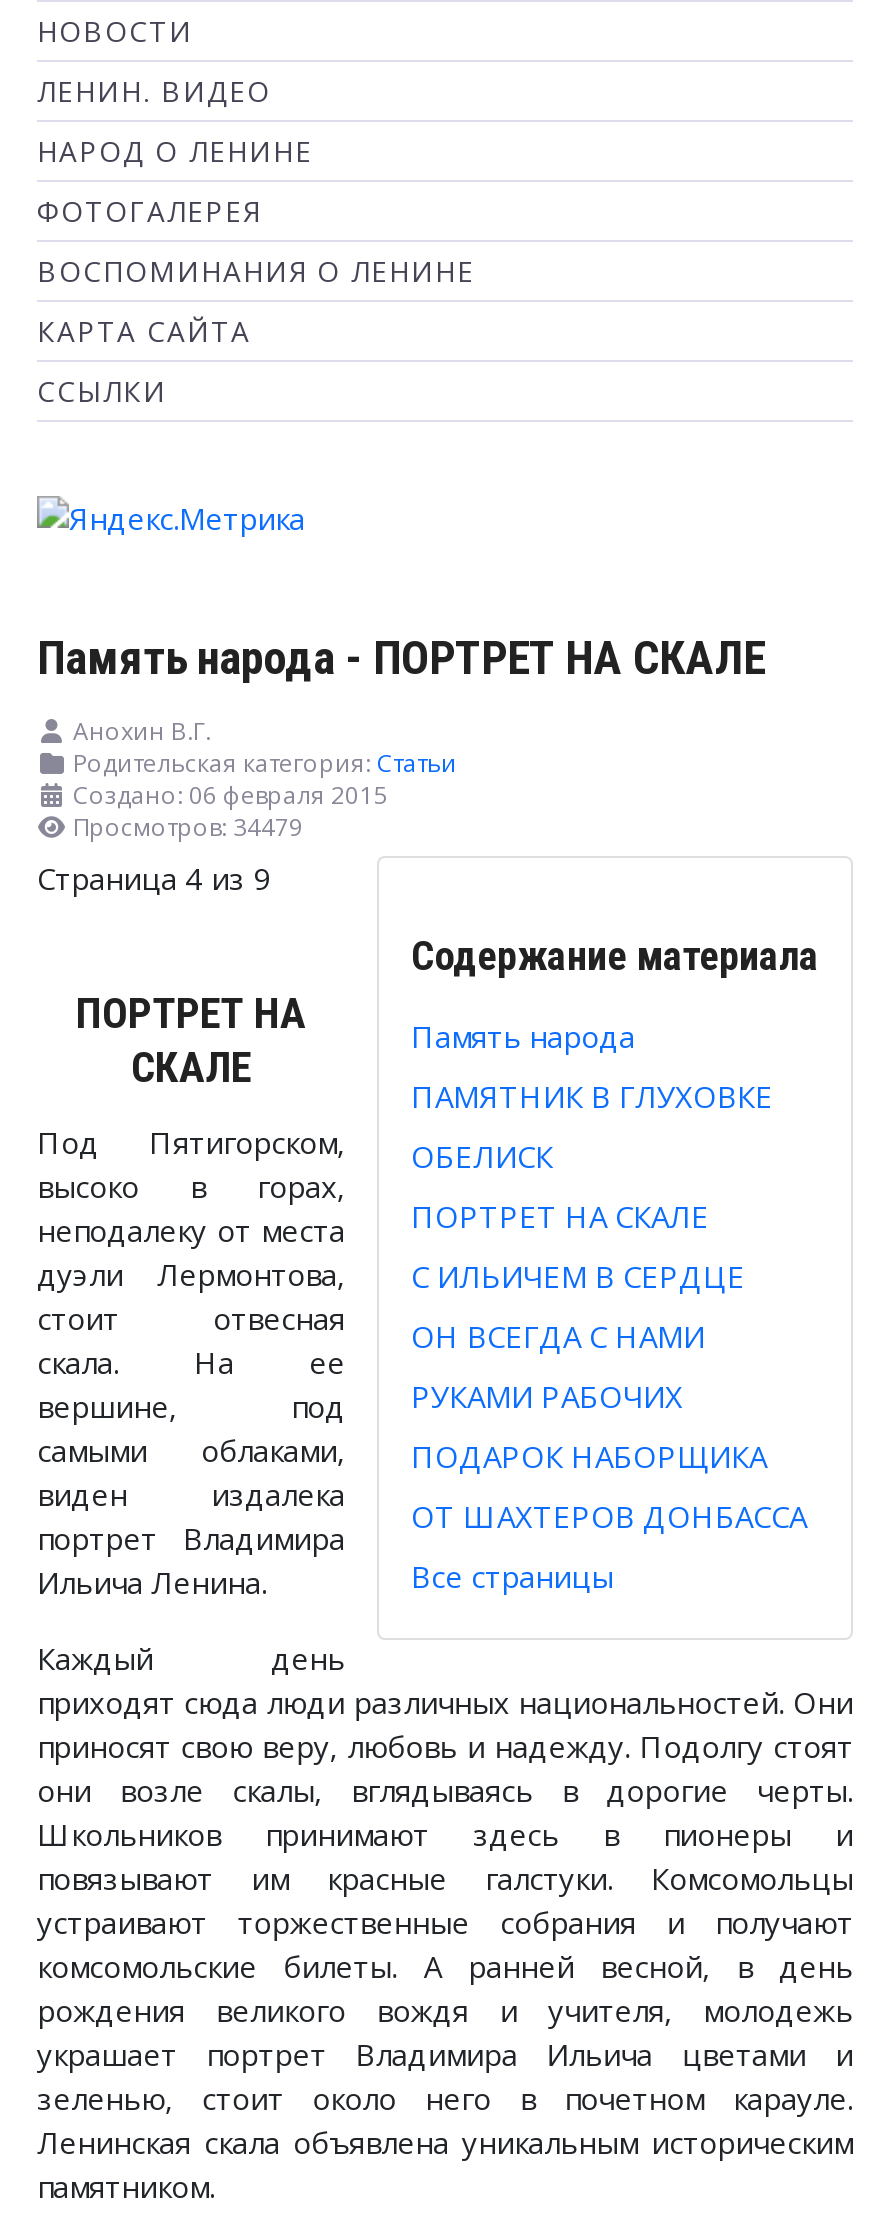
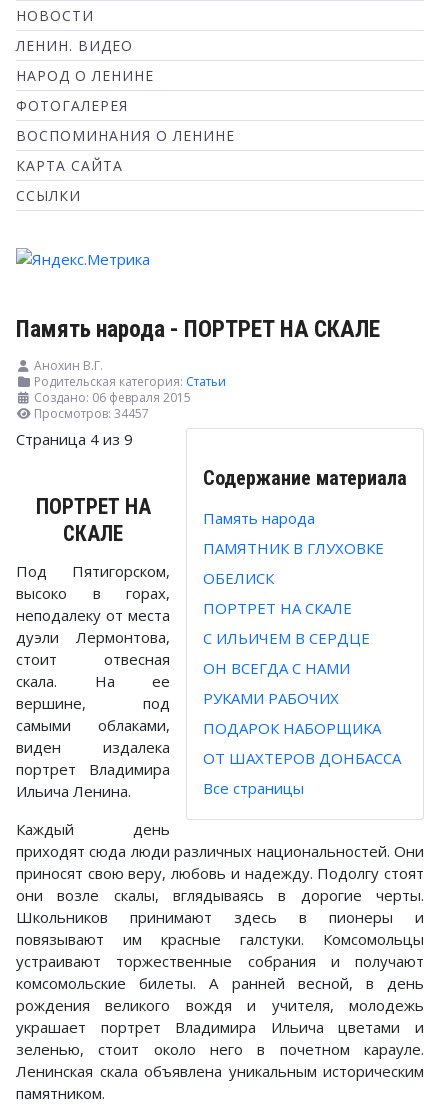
[73,810,303,844] Просмотров: 34479 -> [34,405,149,422] Просмотров: 34457

